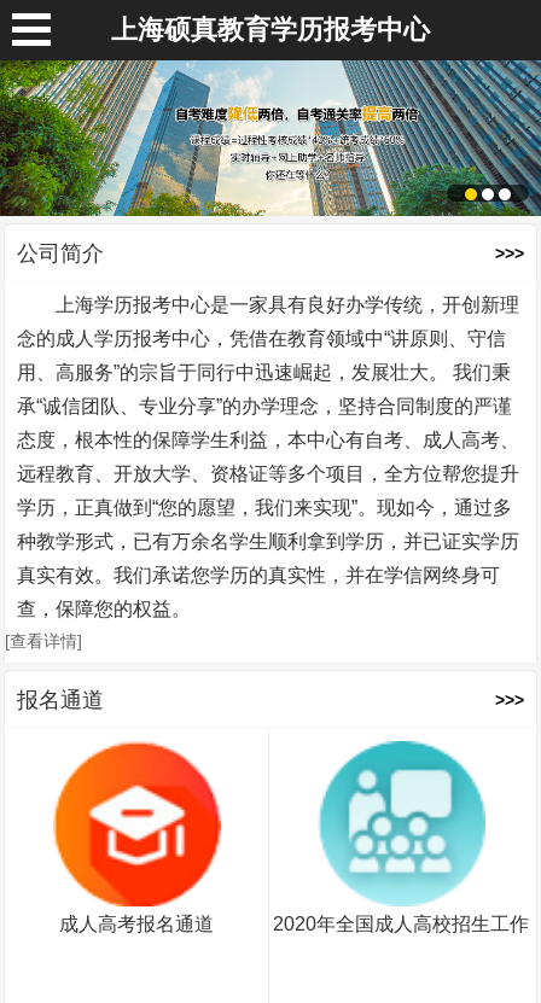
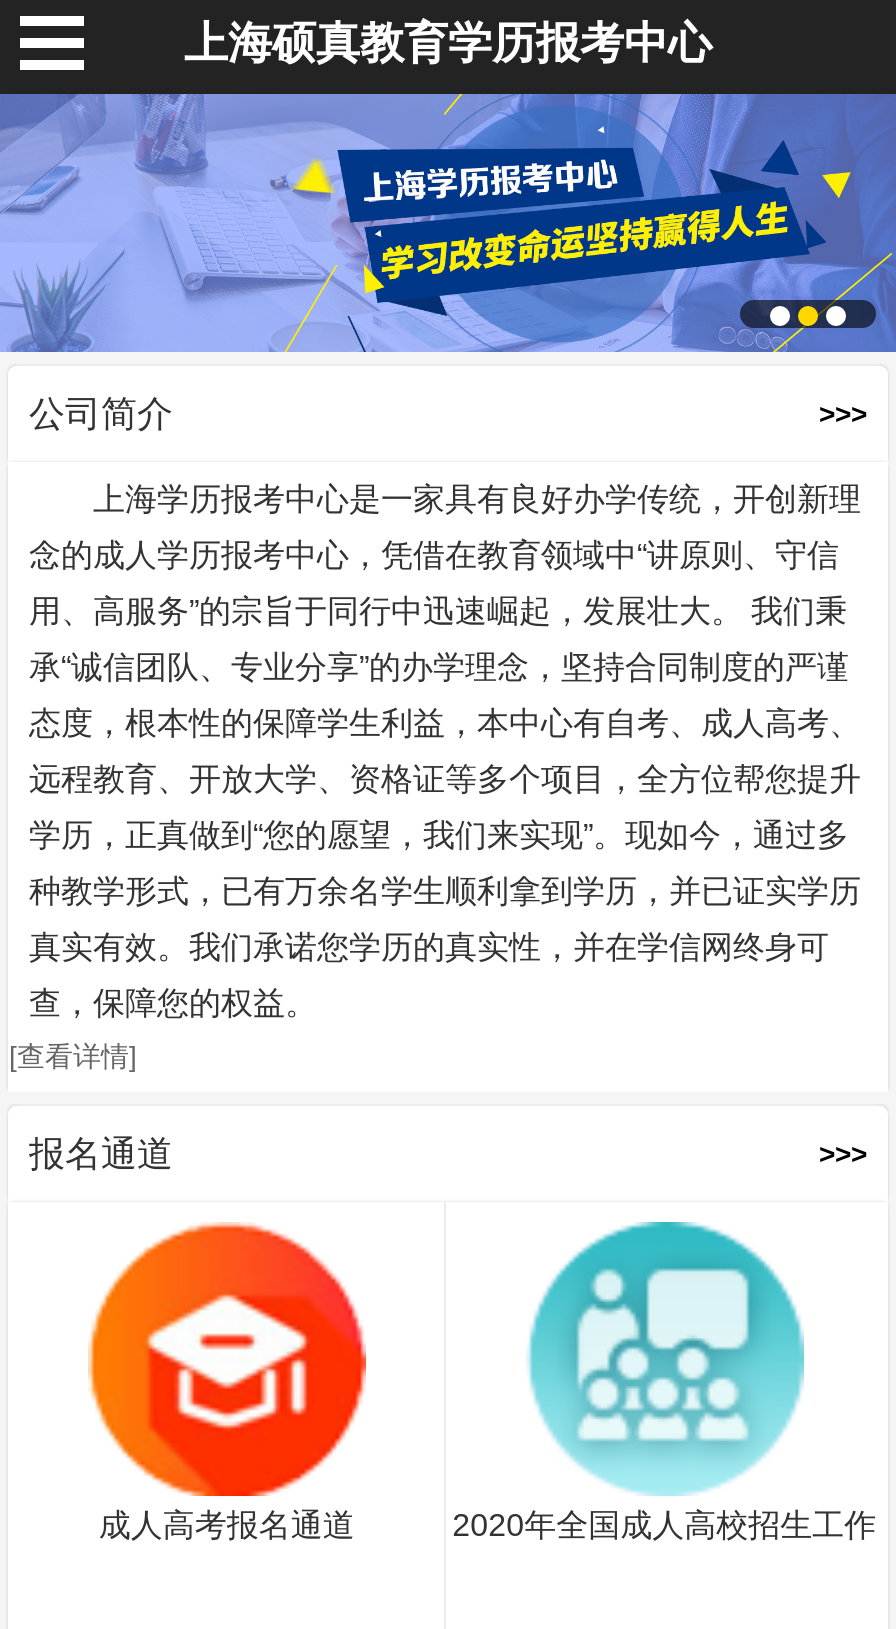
[4,59,537,217] [image] -> [6,92,890,354] [image]

